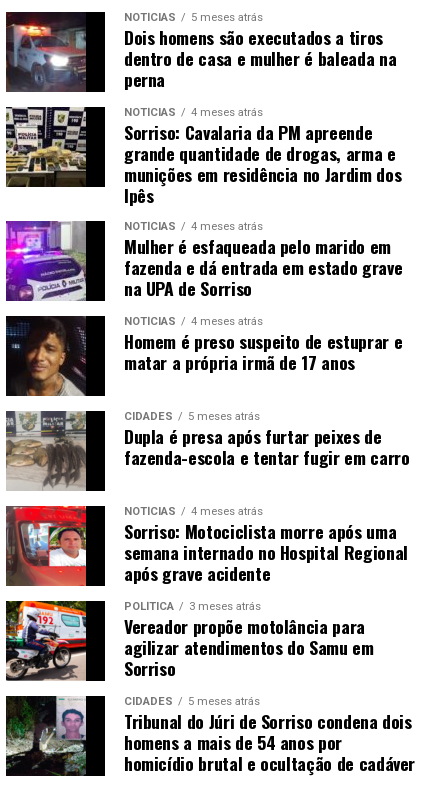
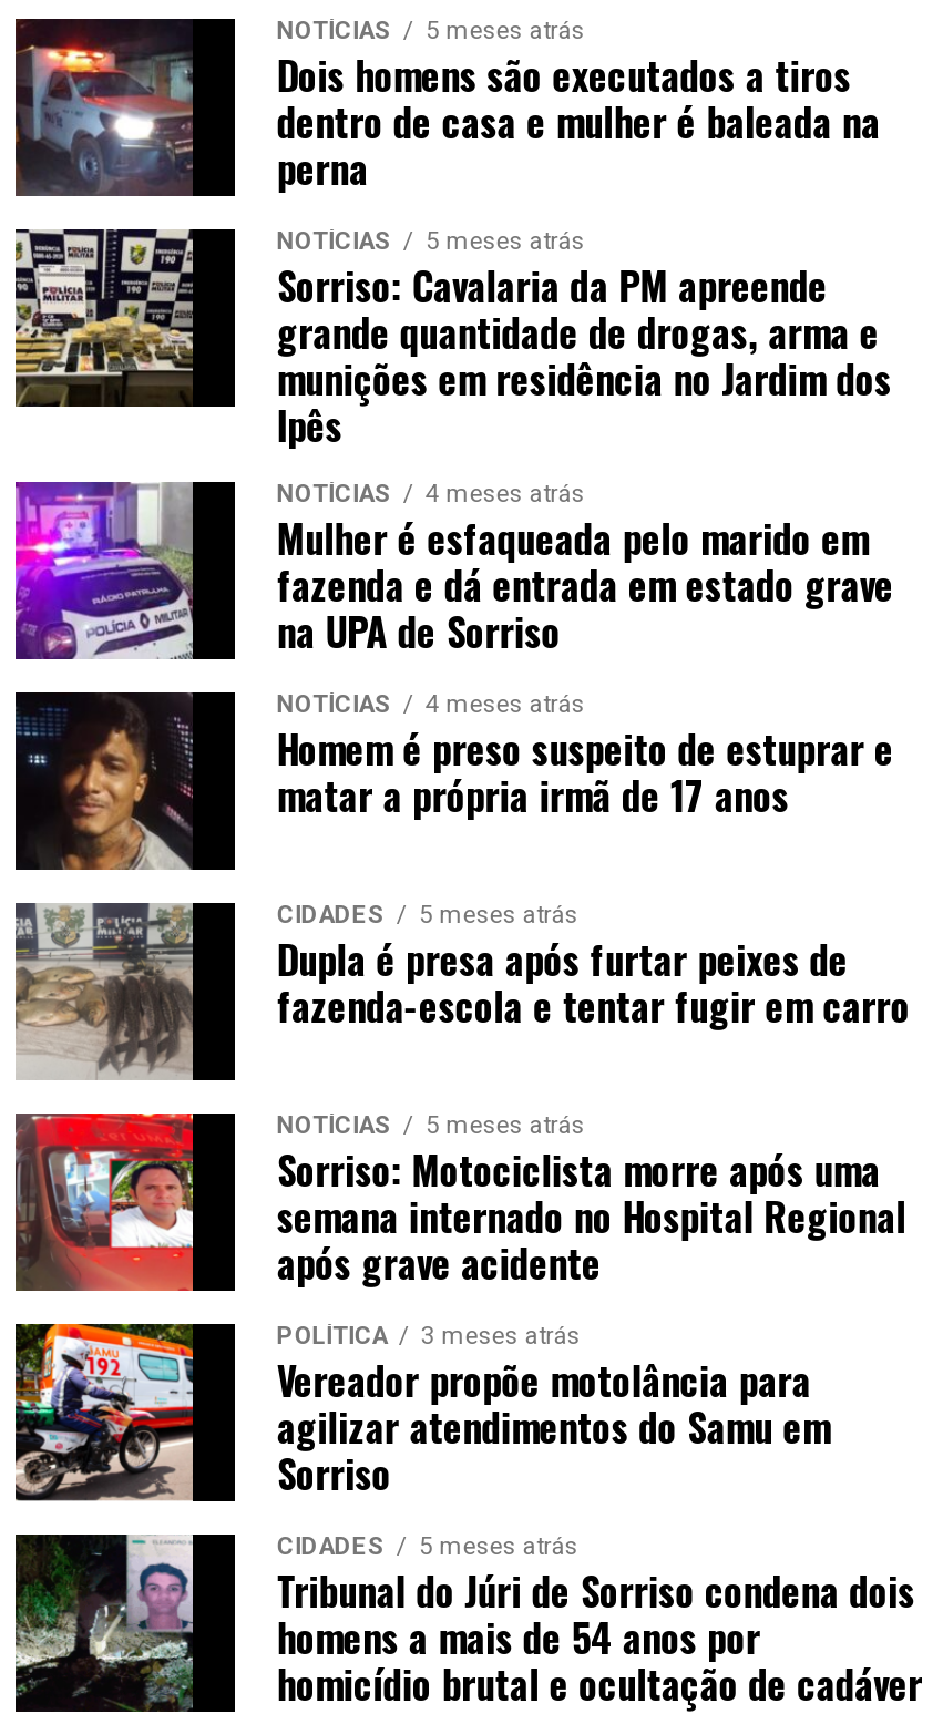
[124,106,263,119] NOTÍCIAS 4 meses atrás -> [277,227,585,256] NOTÍCIAS 5 meses atrás
[124,505,263,518] NOTÍCIAS 4 meses atrás -> [277,1111,585,1140] NOTÍCIAS 5 meses atrás

